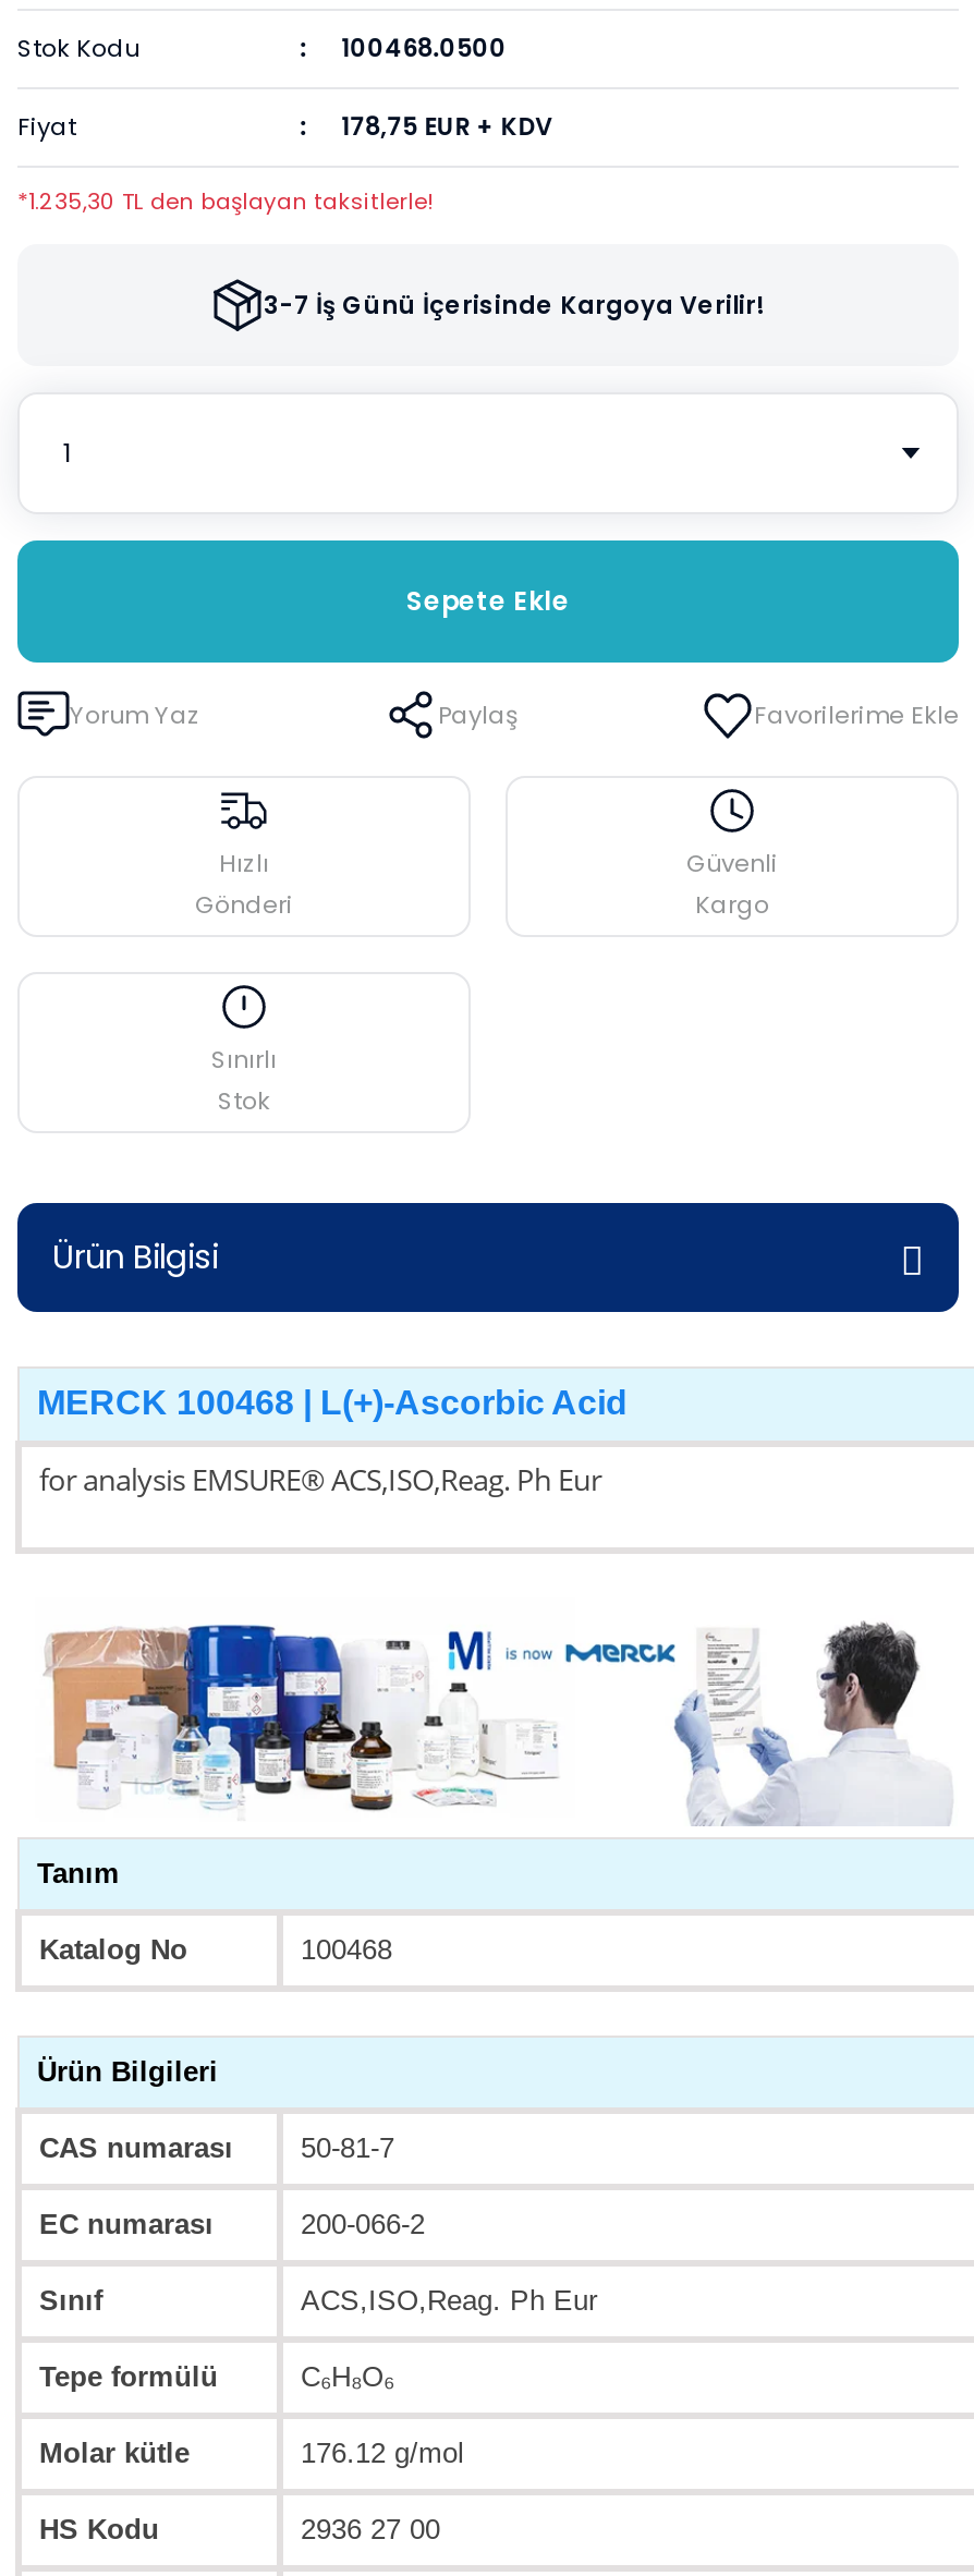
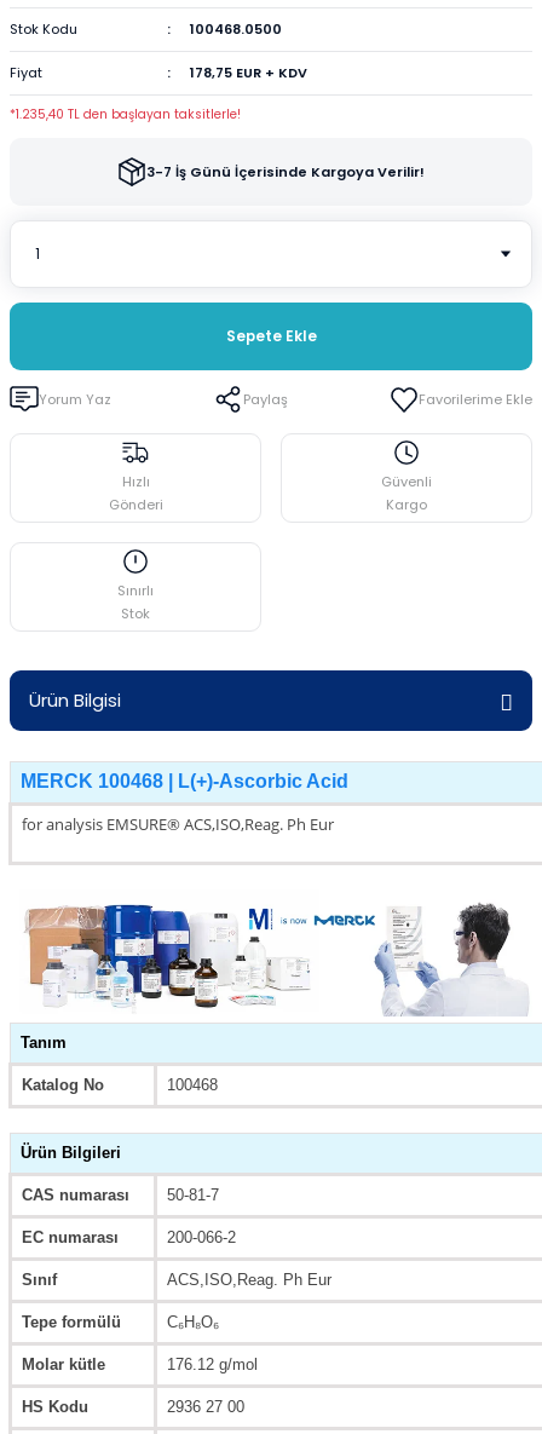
[17,185,434,218] *1.235,30 TL den başlayan taksitlerle! -> [10,105,241,123] *1.235,40 TL den başlayan taksitlerle!

